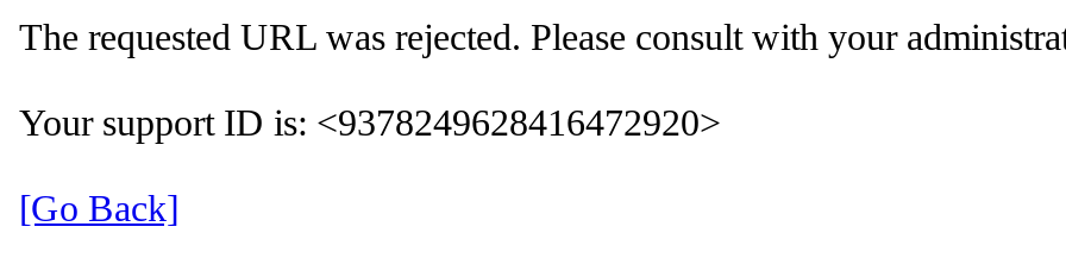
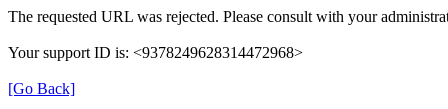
[19,102,721,143] Your support ID is: <9378249628416472920> -> [8,44,303,61] Your support ID is: <9378249628314472968>

